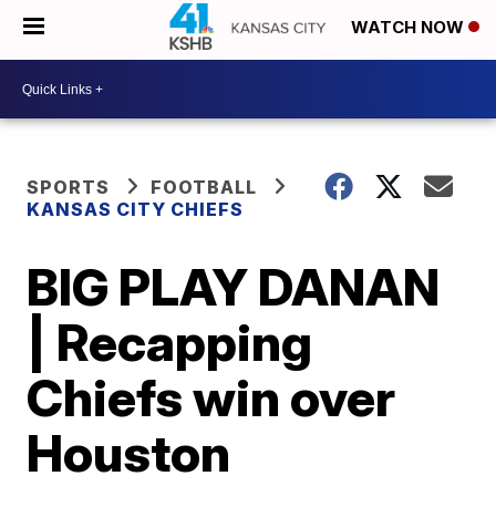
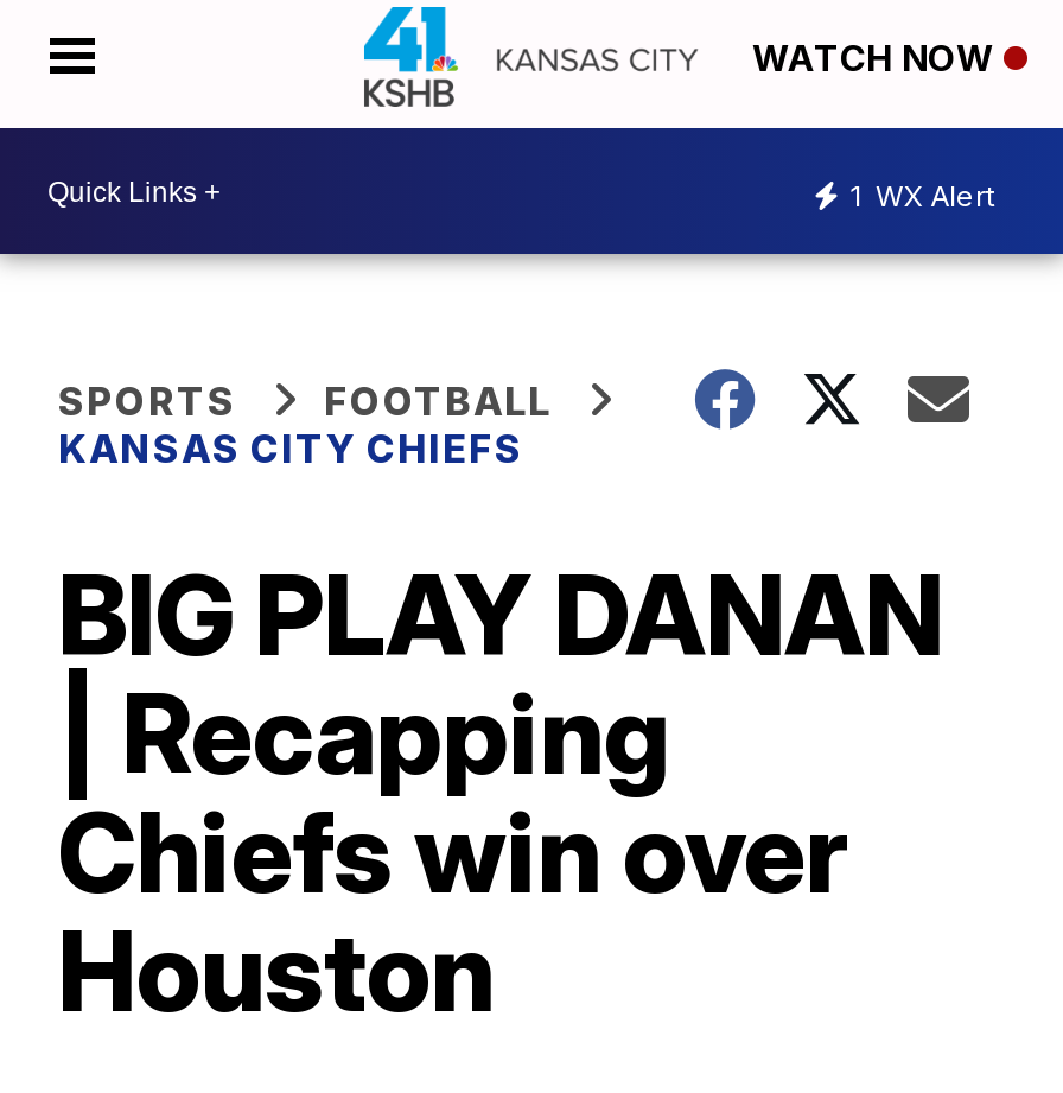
none -> [849,177,994,212] 1 WX Alert

